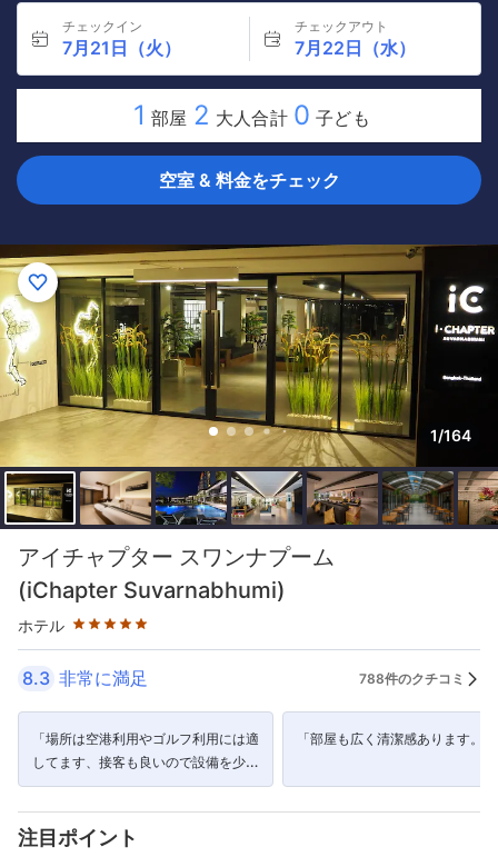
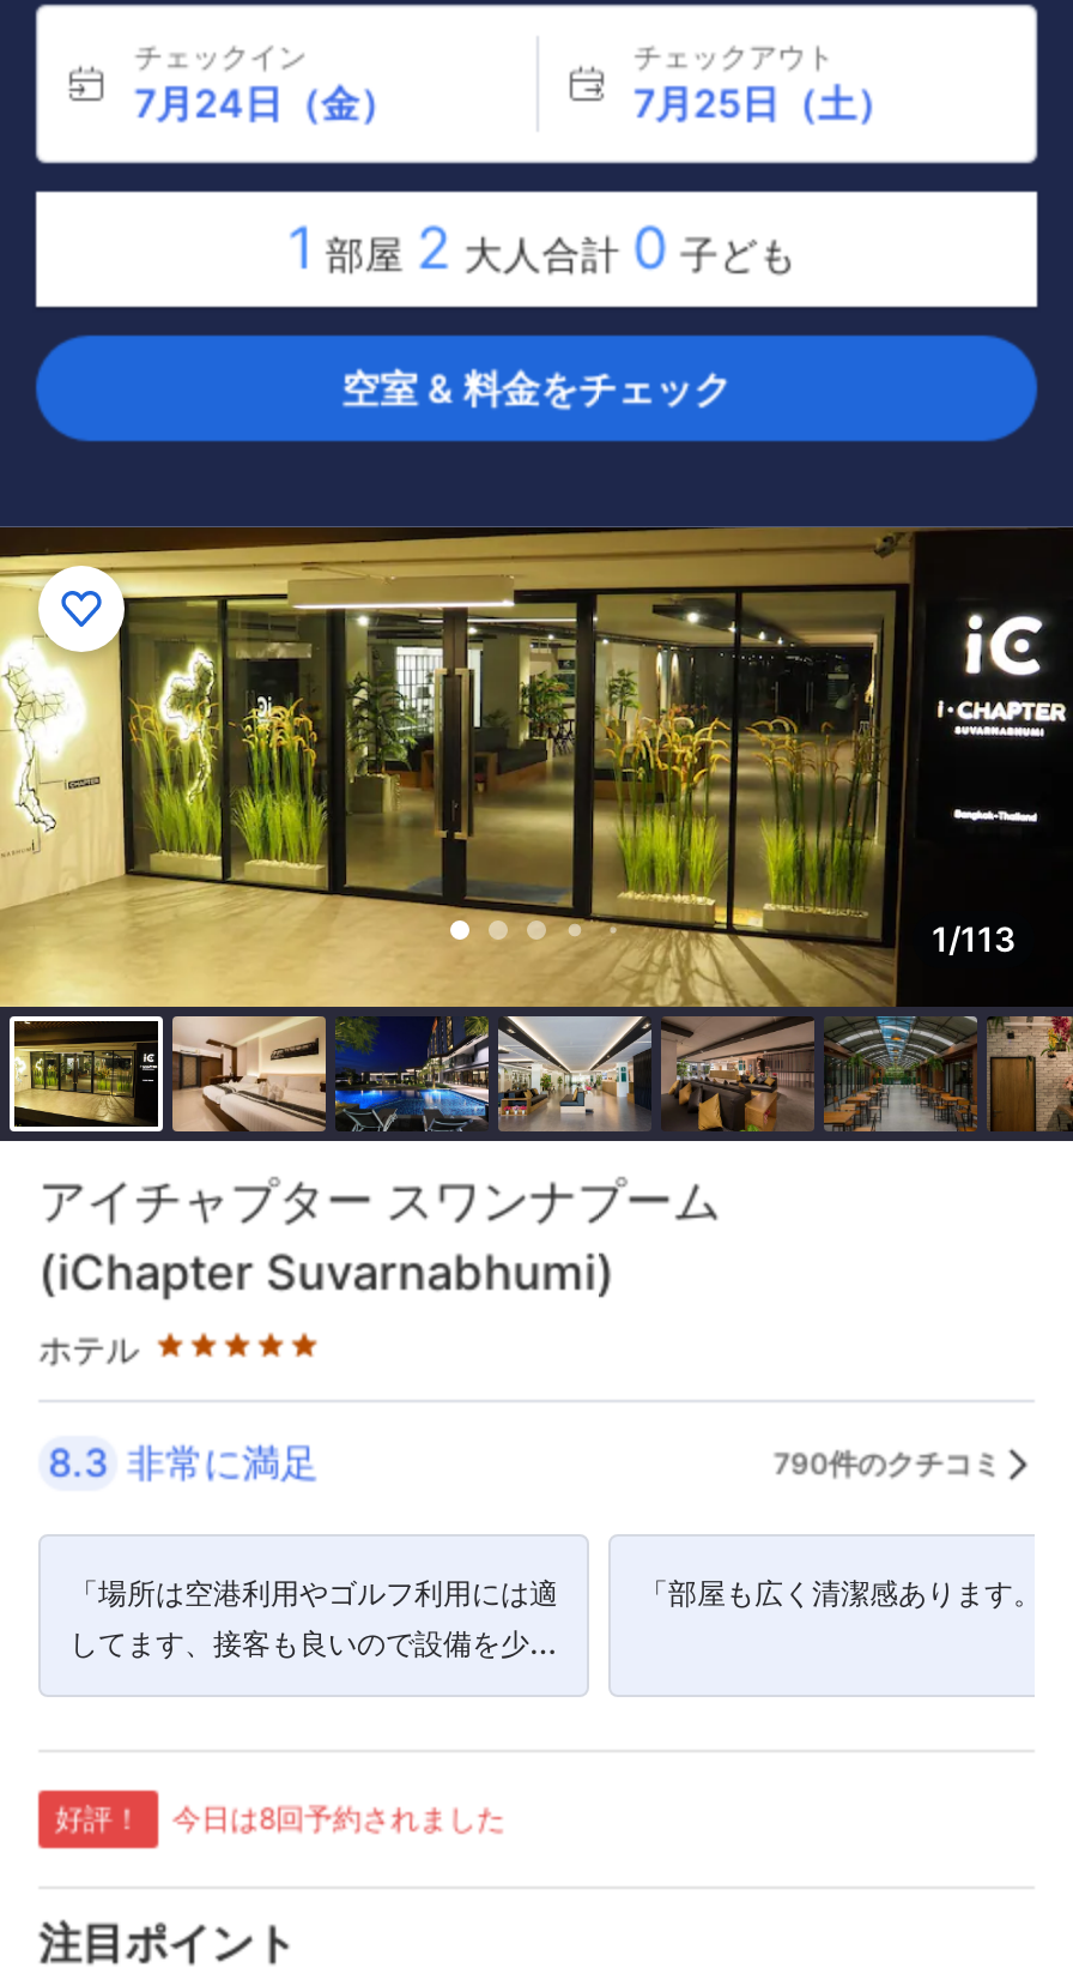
[62,37,181,59] 7月21日（火） -> [134,79,398,127] 7月24日（金）
[294,37,415,59] 7月22日（水） -> [634,79,895,127] 7月25日（土）
[430,426,471,445] 1/164 -> [932,919,1016,959] 1/113
[458,471,495,525] [image] -> [989,1016,1066,1131] [image]
[359,670,465,686] 788件のクチコミ -> [774,1444,1001,1480] 790件のクチコミ
none -> [55,1800,505,1836] 好評！ | 今日は8回予約されました

